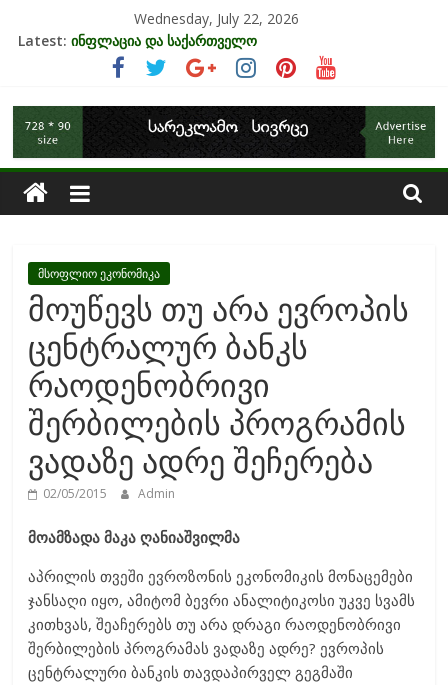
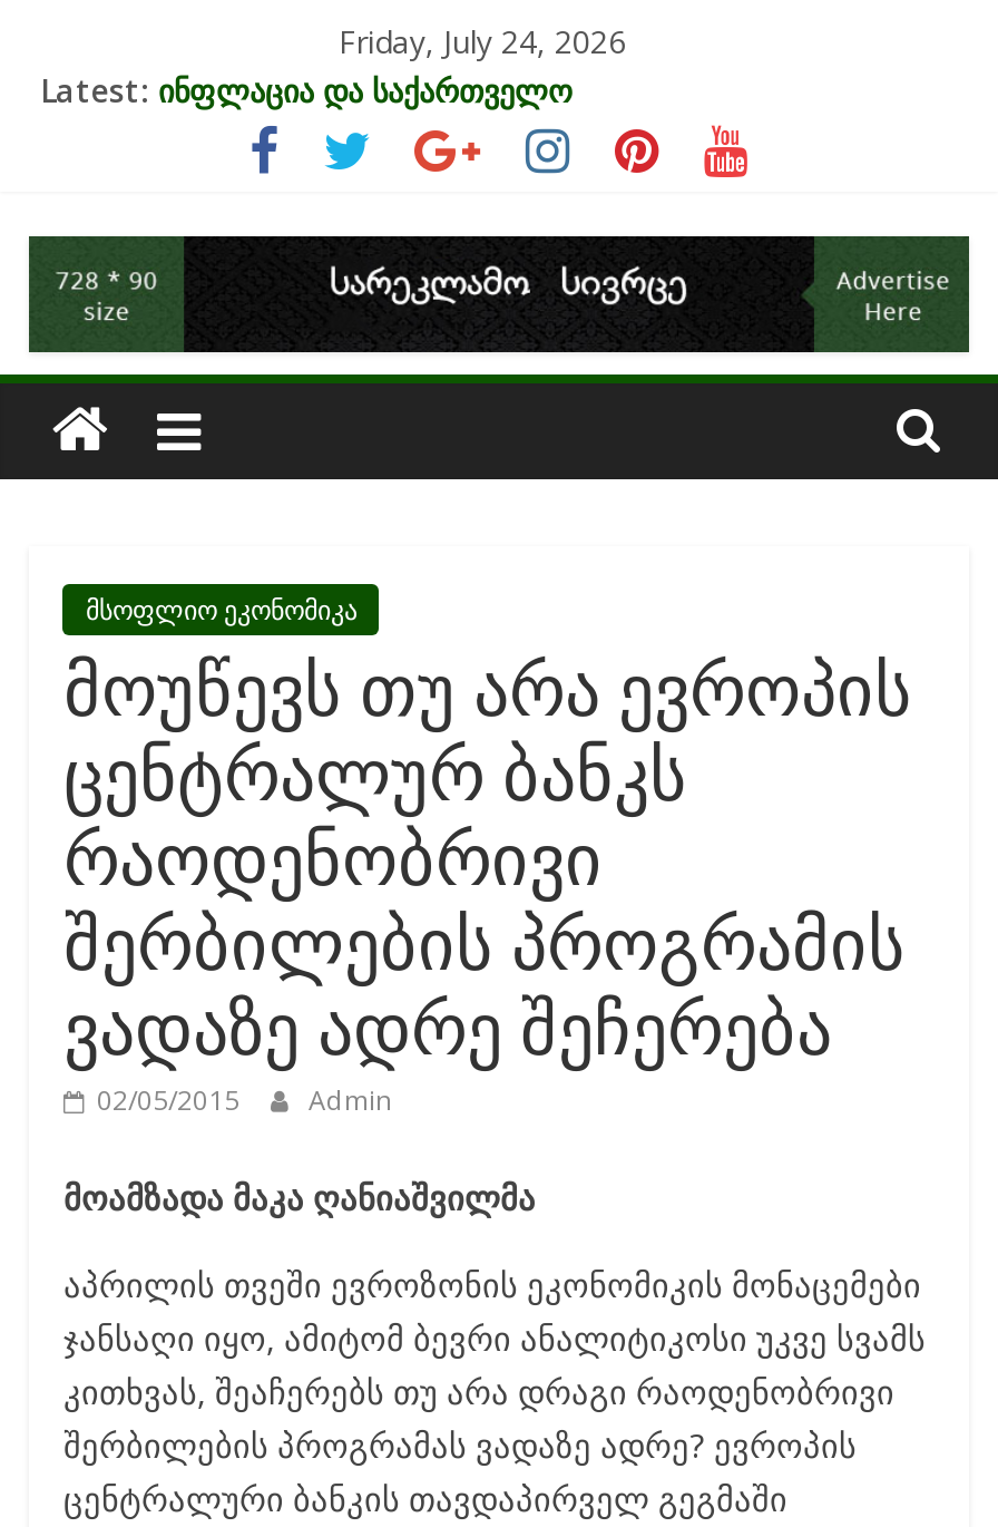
[134,9,299,28] Wednesday, July 22, 2026 -> [339,20,626,62] Friday, July 24, 2026

